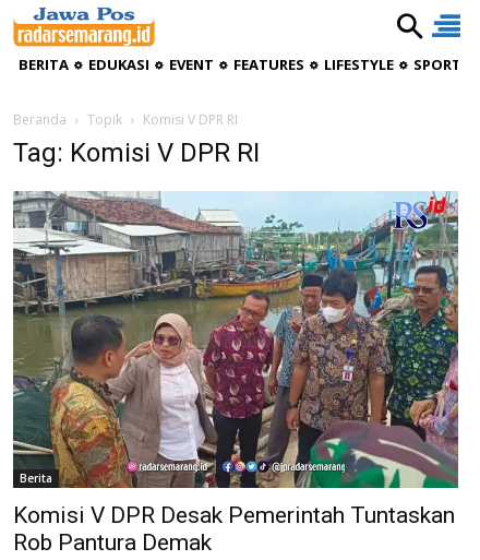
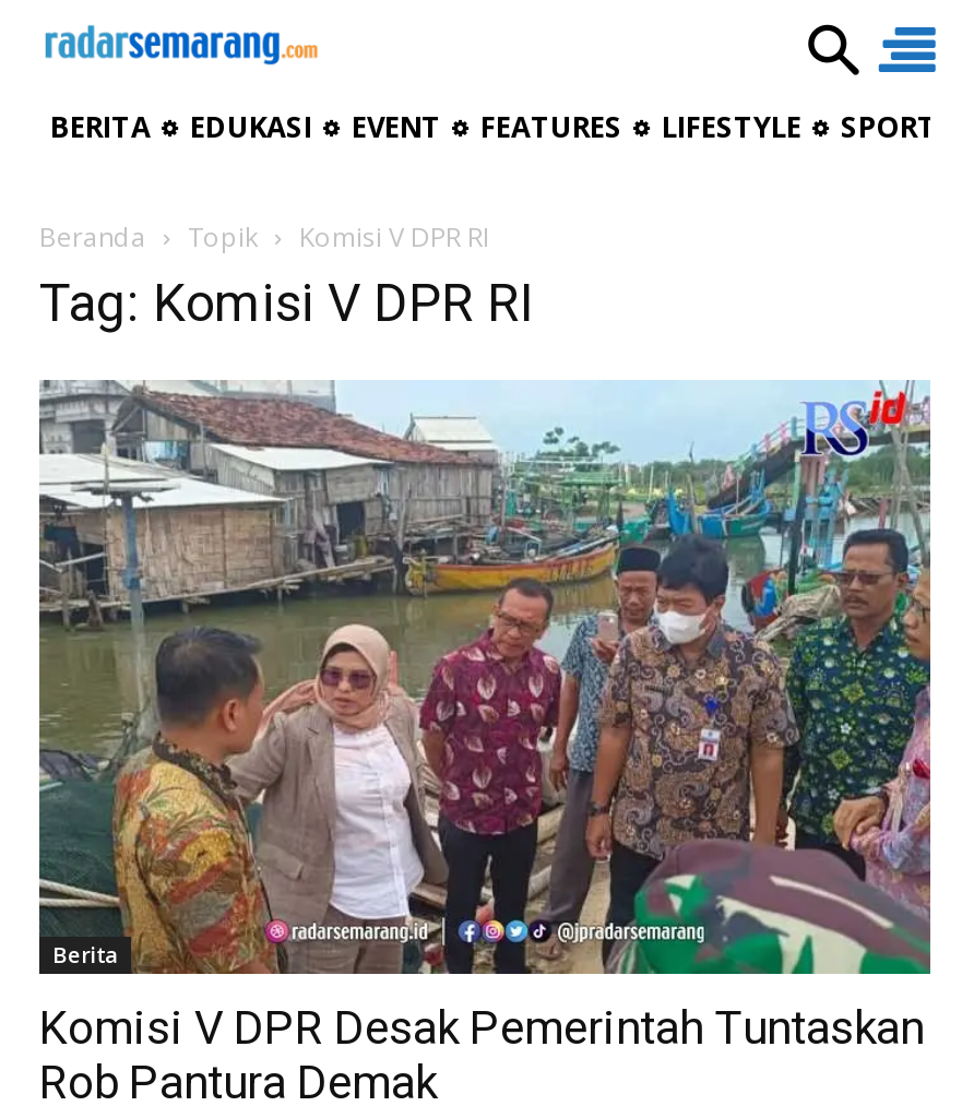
[12,7,156,48] [image] -> [39,13,323,92] [image]

